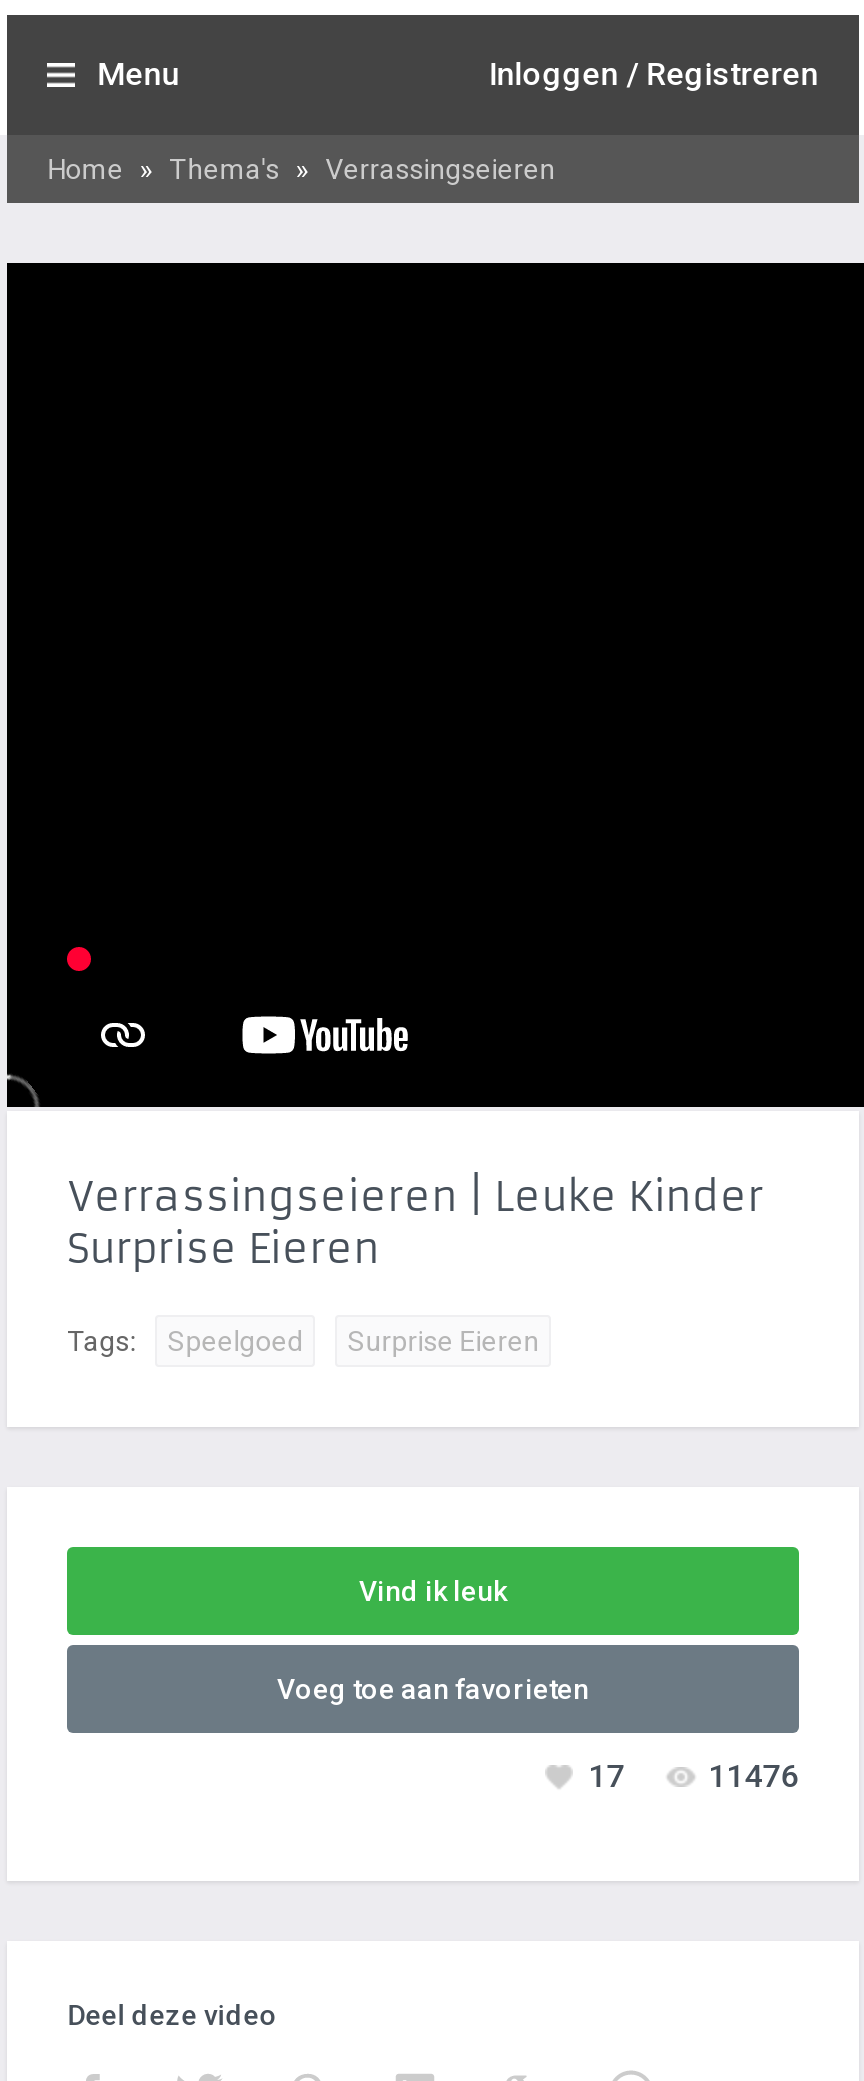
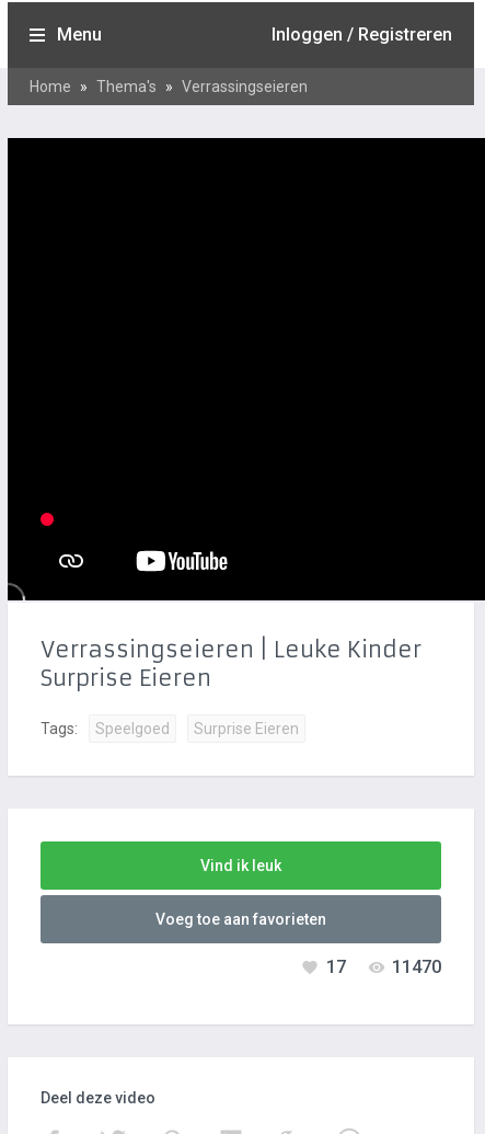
[709,1757,799,1795] 11476 -> [392,957,441,977] 11470

